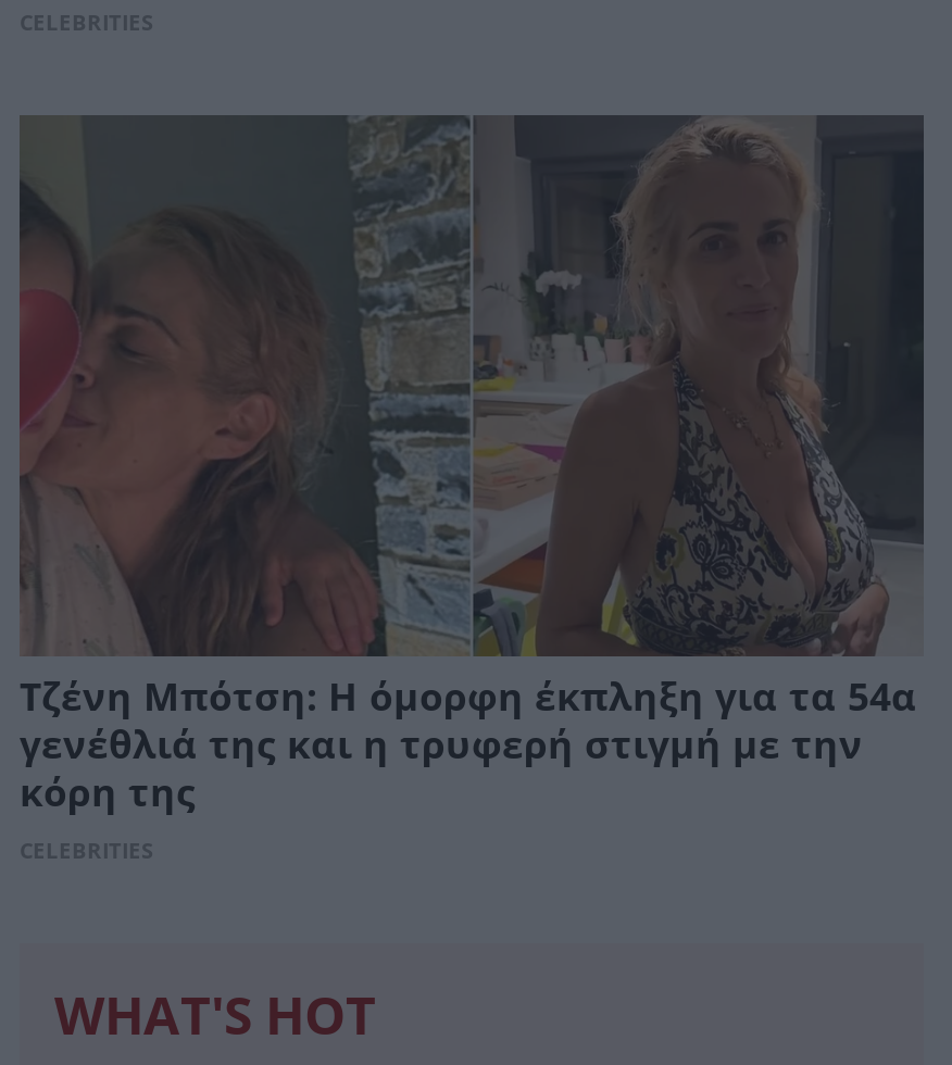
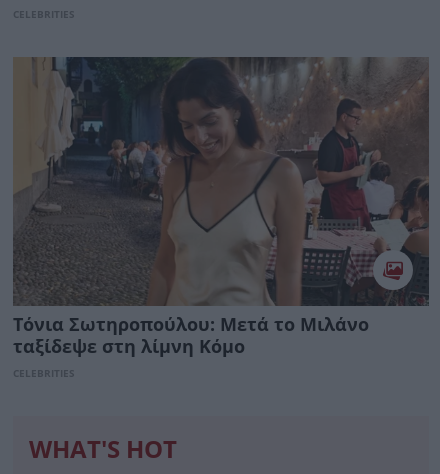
[17,113,924,815] [image] | Τζένη Μπότση: Η όμορφη έκπληξη για τα 54α | γενέθλιά της και η τρυφερή στιγμή με την | κόρη της -> [13,57,430,357] [image] | Τόνια Σωτηροπούλου: Μετά το Μιλάνο | ταξίδεψε στη λίμνη Κόμο

